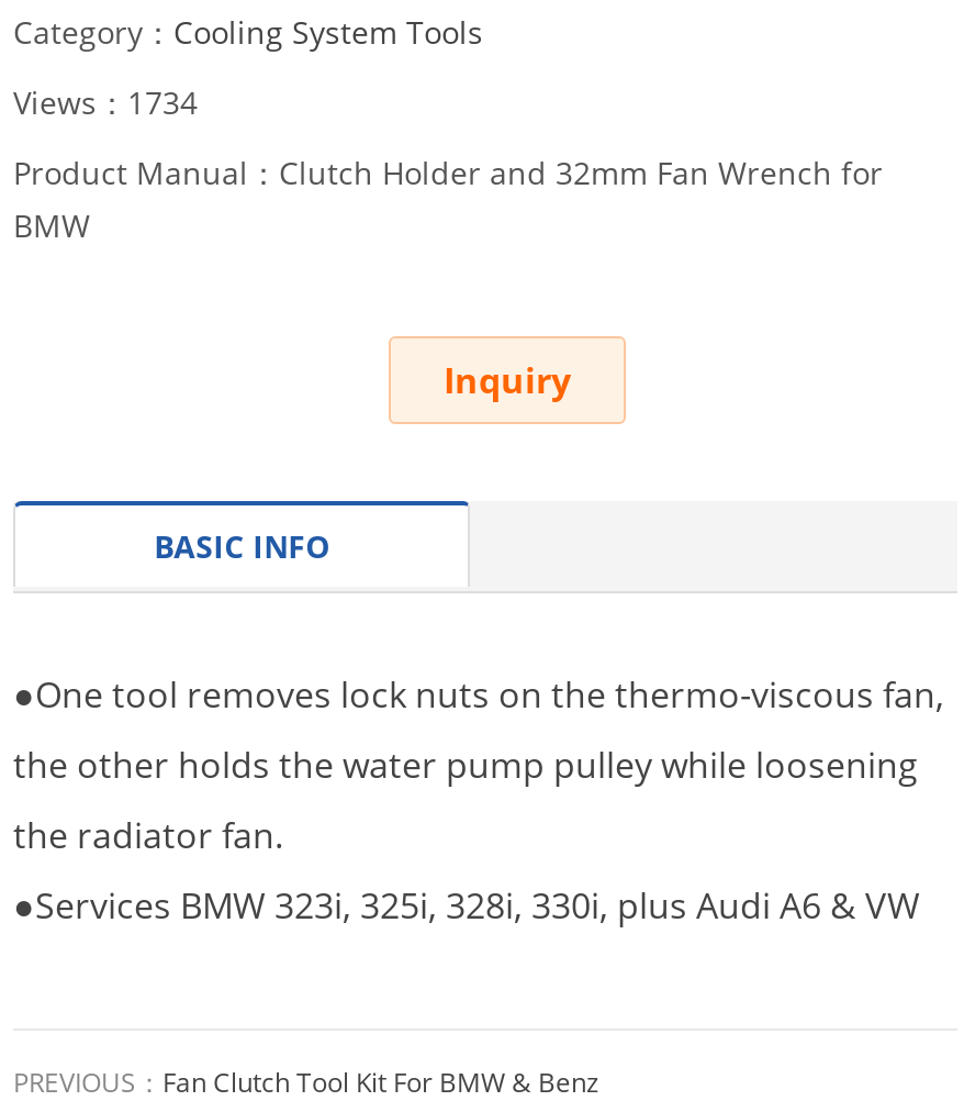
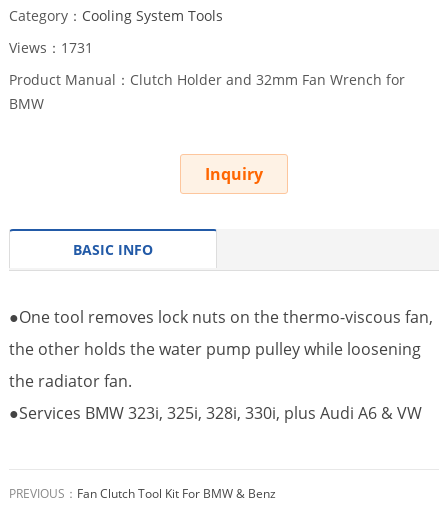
[13,82,198,124] Views：1734 -> [9,38,93,57] Views：1731

